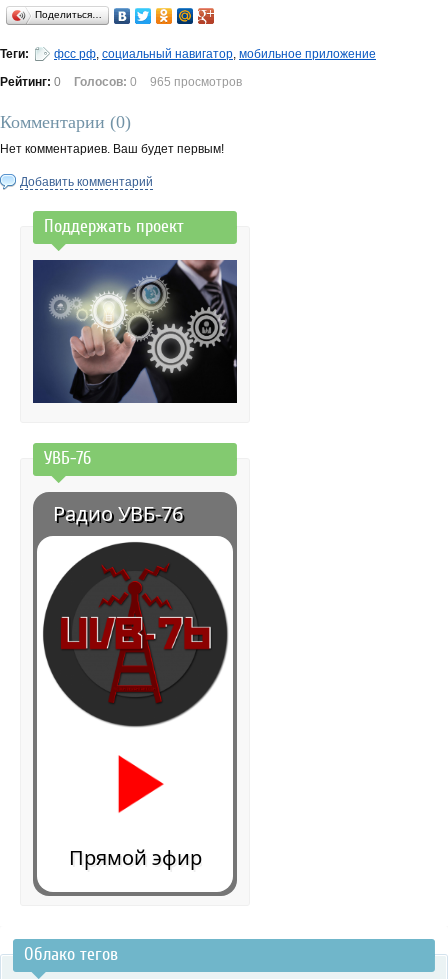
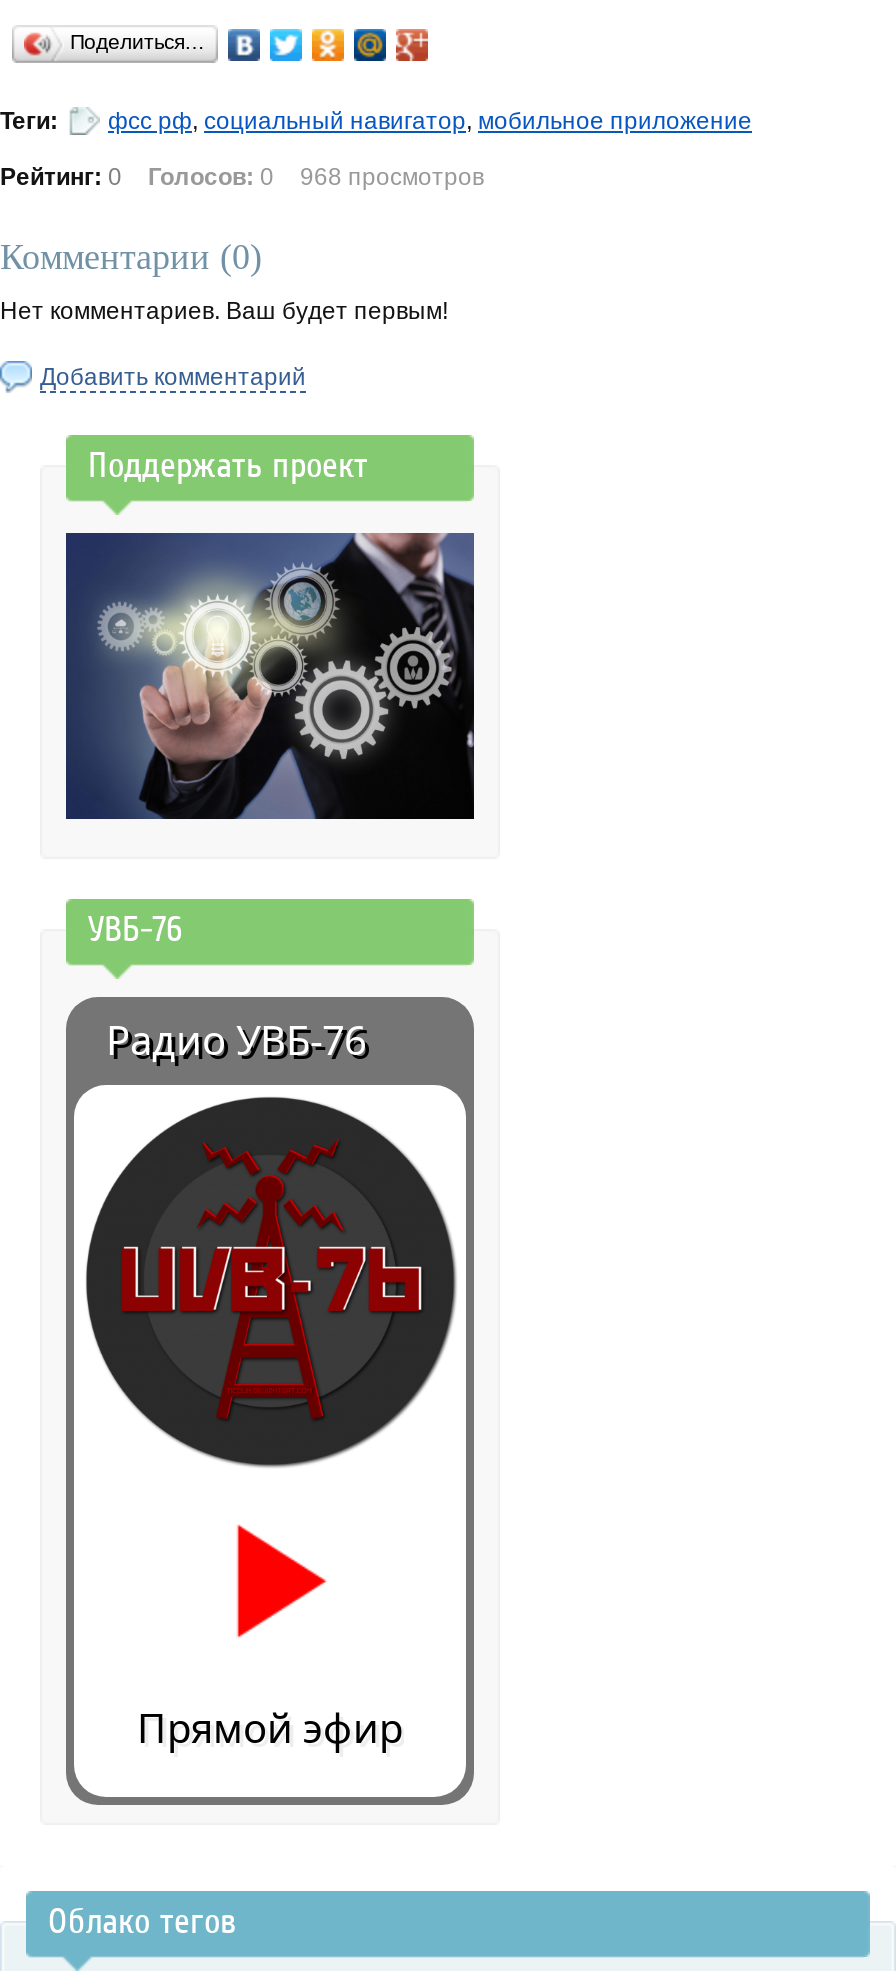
[0,75,242,89] Рейтинг: 0 Голосов: 0 965 просмотров -> [0,163,484,191] Рейтинг: 0 Голосов: 0 968 просмотров

